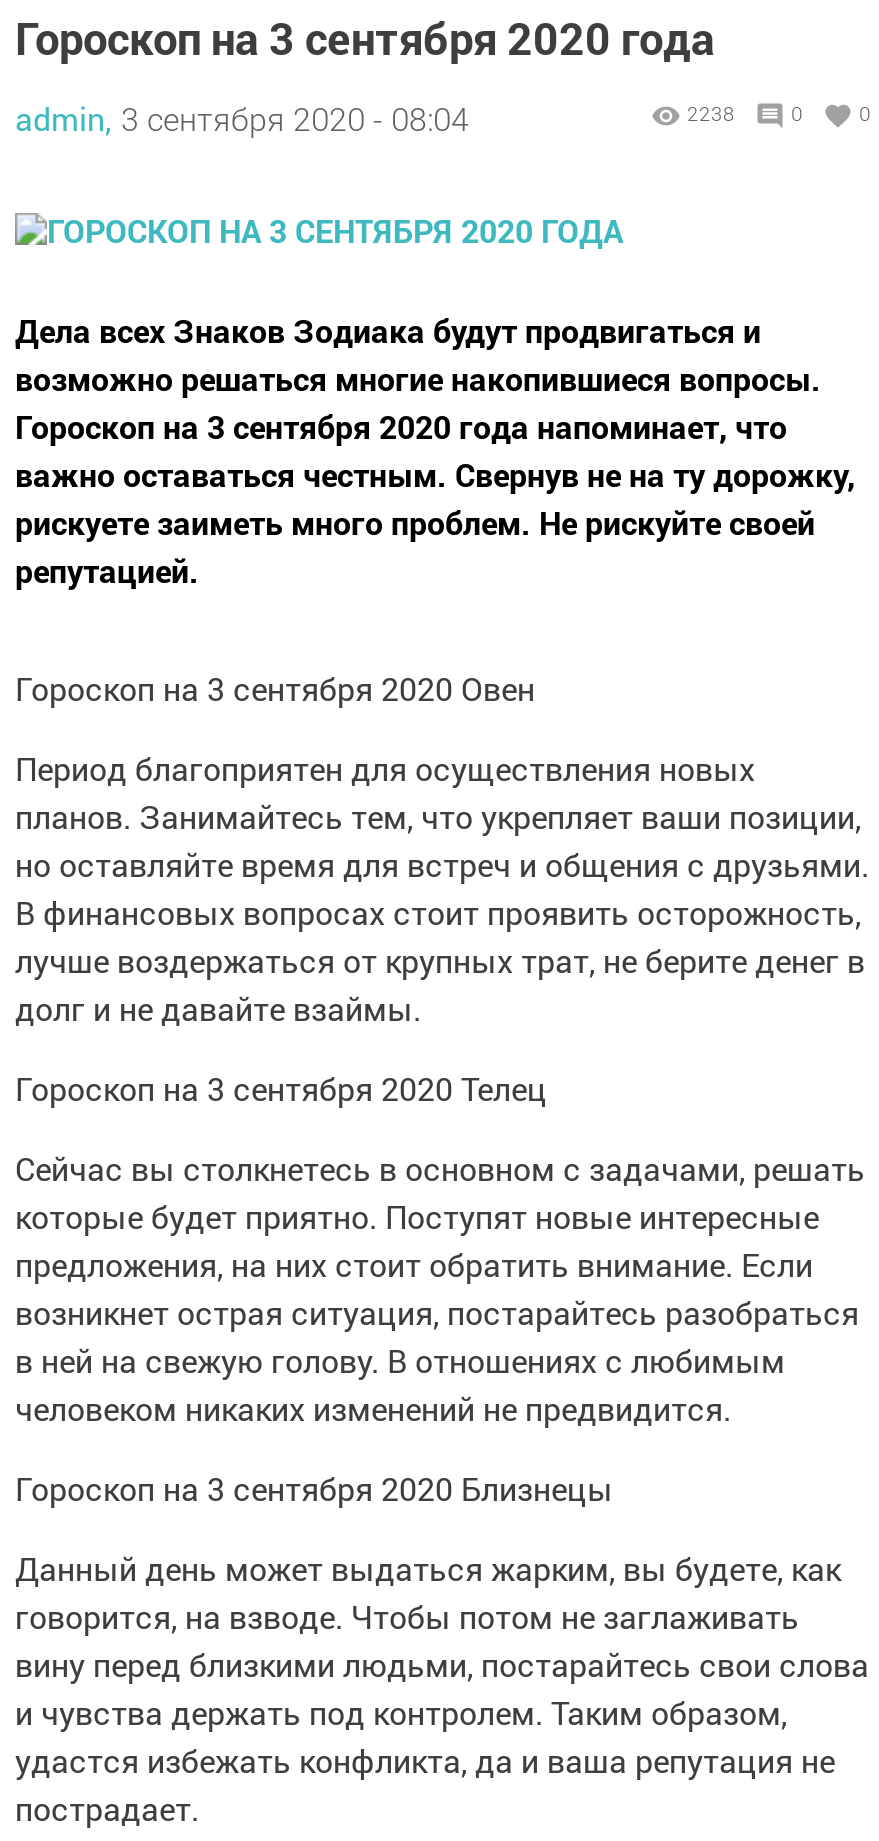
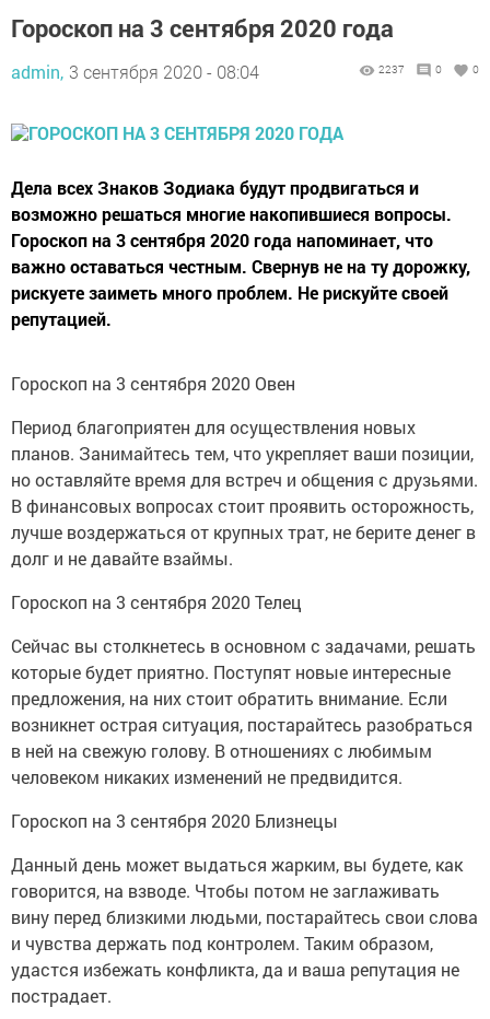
[687,101,735,127] 2238 -> [378,62,405,77] 2237

